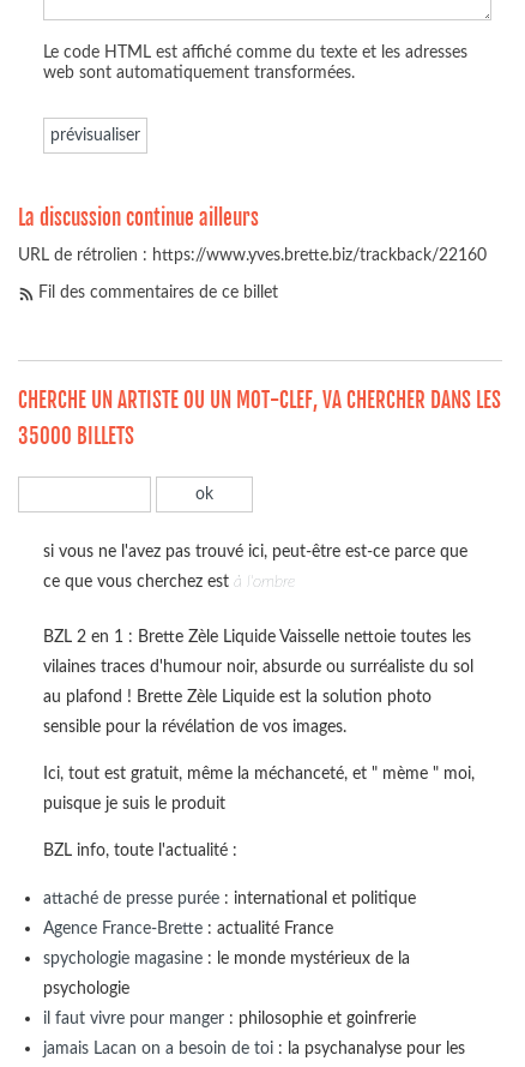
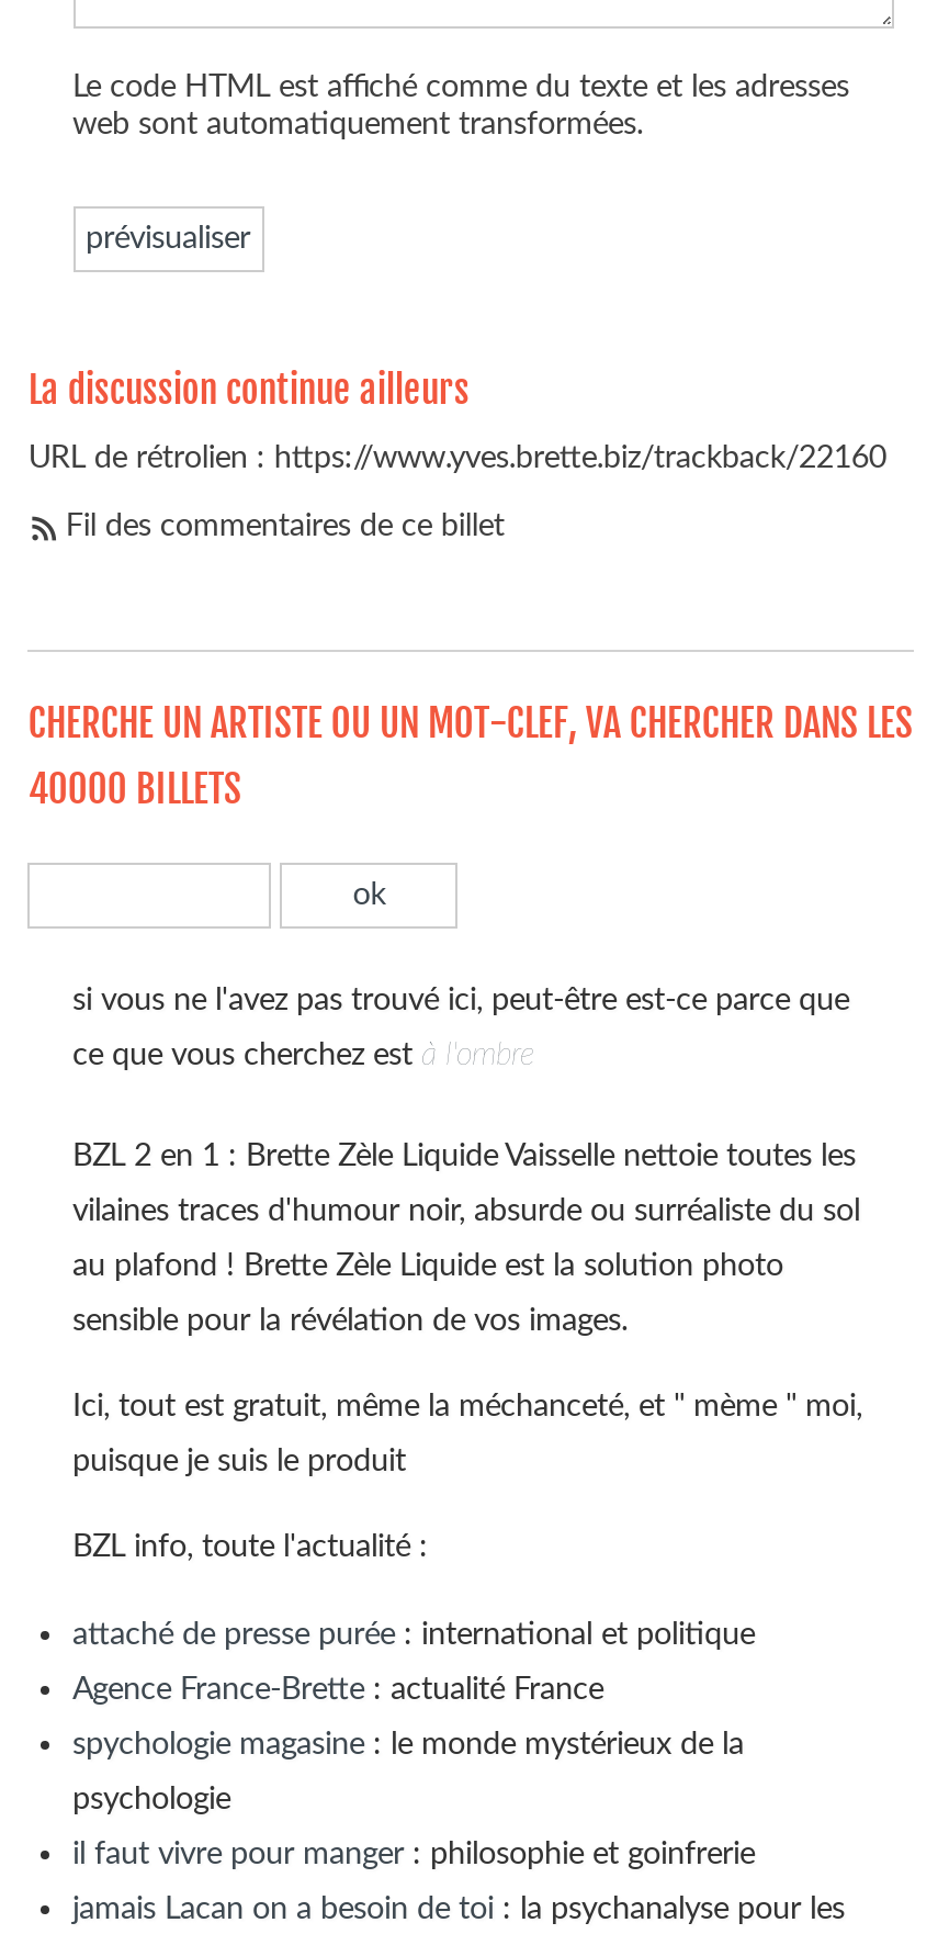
[18,424,135,449] 35000 BILLETS -> [28,767,241,813] 40000 BILLETS

